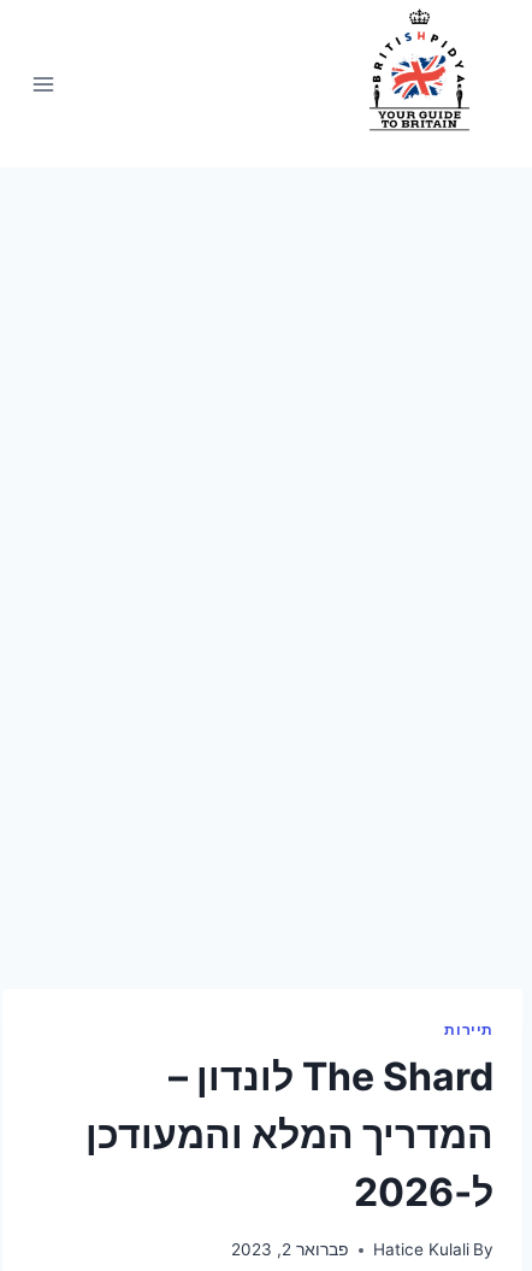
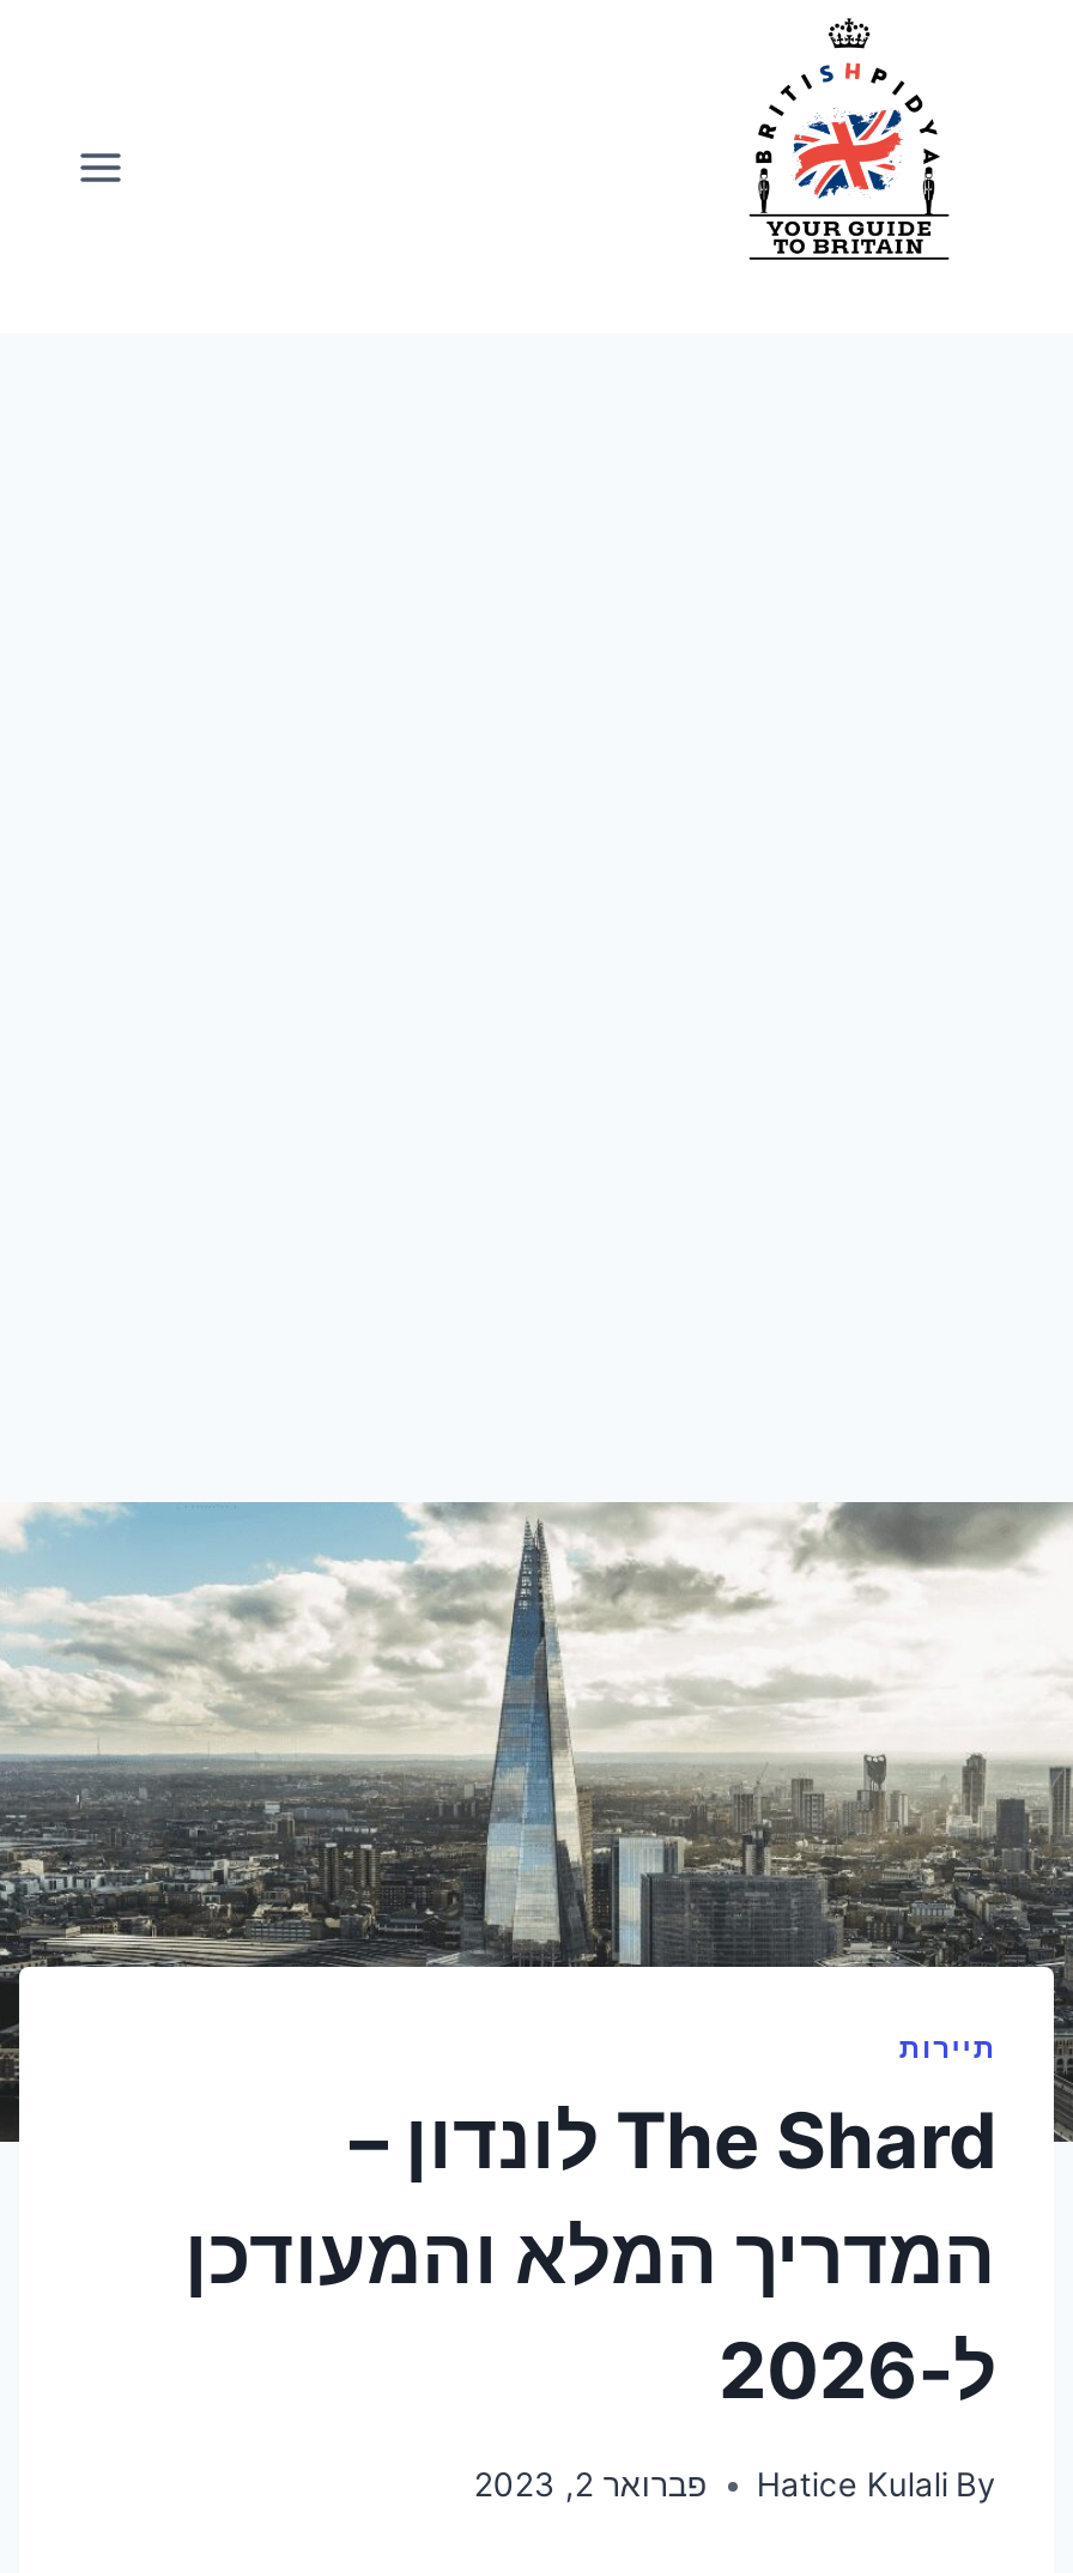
none -> [7,1500,1066,2144] [image]

